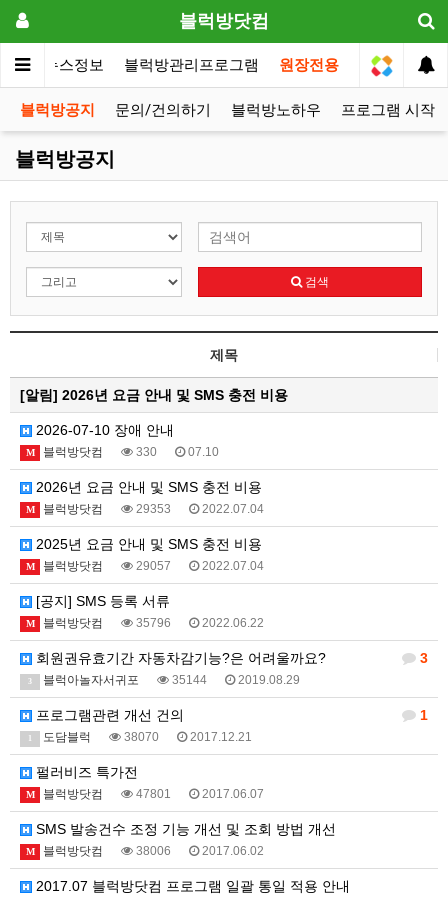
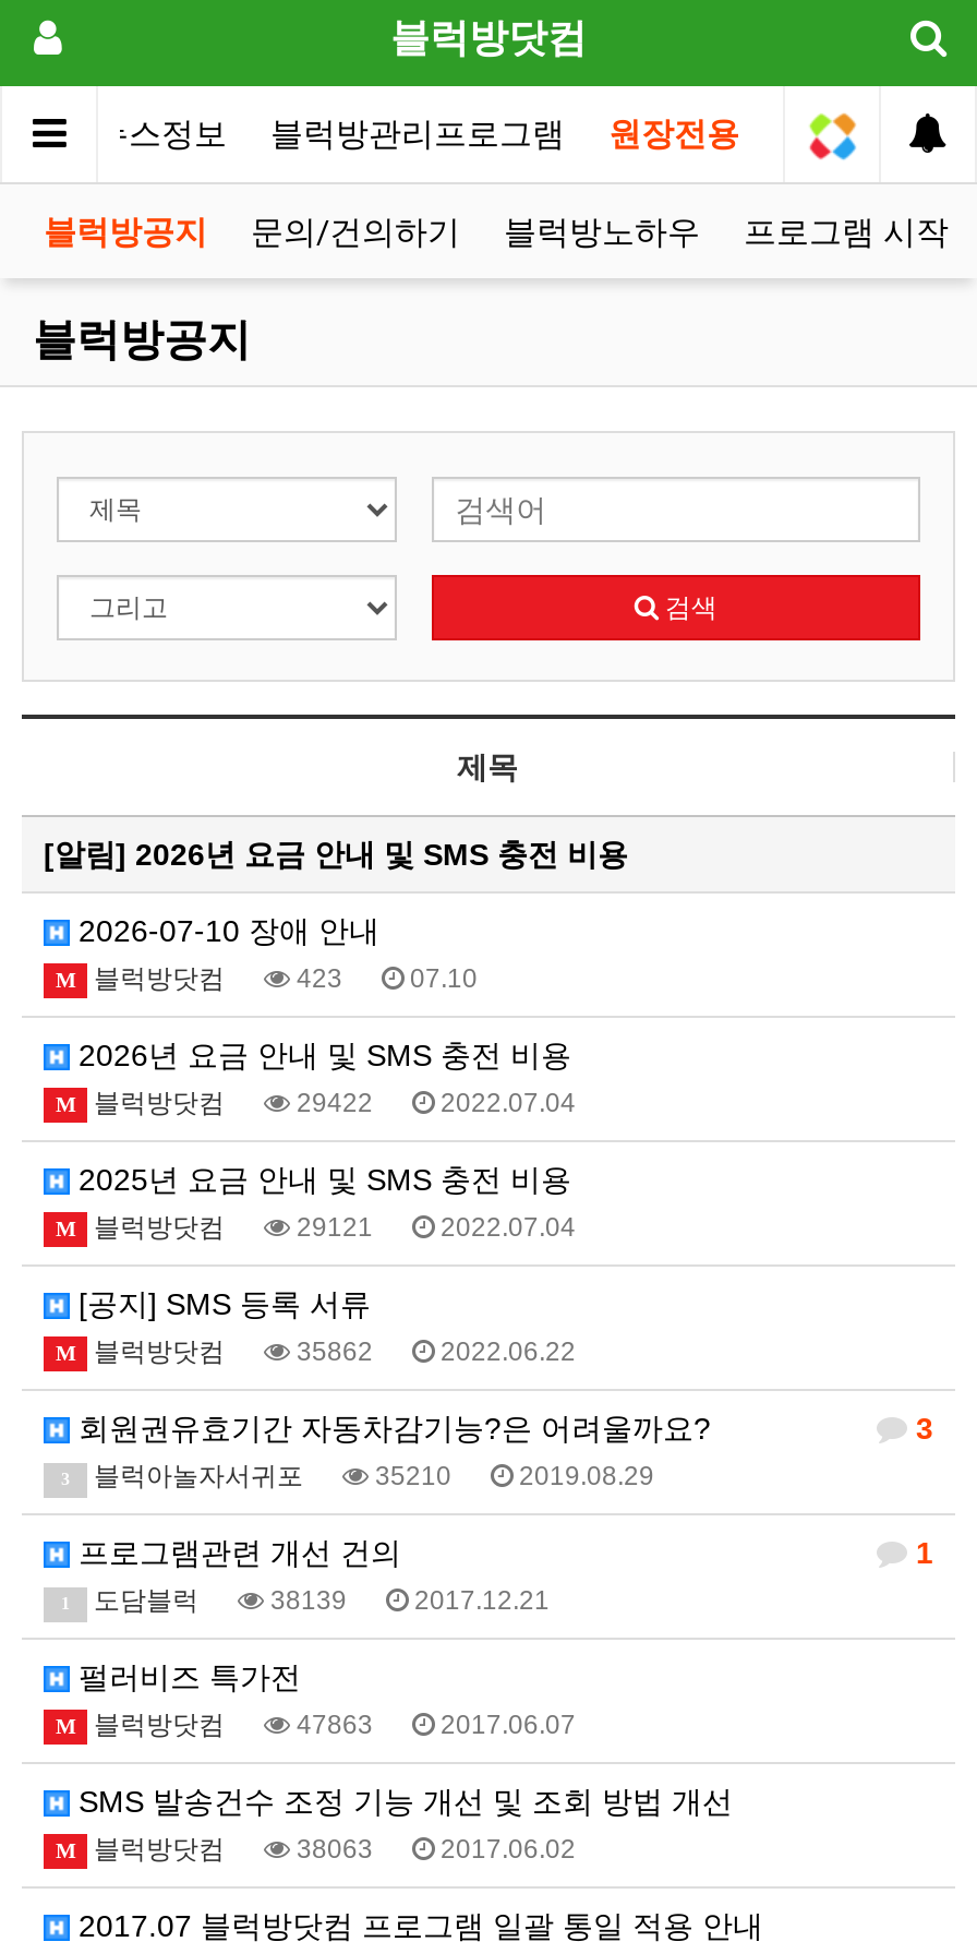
[133,445,219,459] 330 07.10 -> [290,963,478,994] 423 07.10
[133,502,264,516] 29353 2022.07.04 -> [290,1088,576,1118] 29422 2022.07.04
[133,559,264,573] 29057 2022.07.04 -> [290,1212,576,1243] 29121 2022.07.04
[133,616,264,630] 35796 2022.06.22 -> [290,1336,576,1367] 35862 2022.06.22
[169,673,300,687] 35144 2019.08.29 -> [369,1461,654,1491] 35210 2019.08.29
[121,730,252,744] 38070 2017.12.21 -> [264,1585,550,1616] 38139 2017.12.21
[133,787,264,801] 47801 2017.06.07 -> [290,1710,576,1740] 47863 2017.06.07
[133,844,264,858] 38006 2017.06.02 -> [290,1834,576,1865] 38063 2017.06.02

